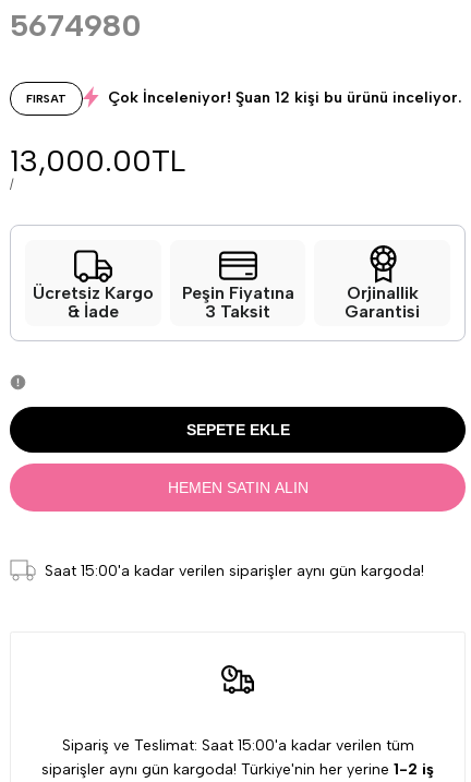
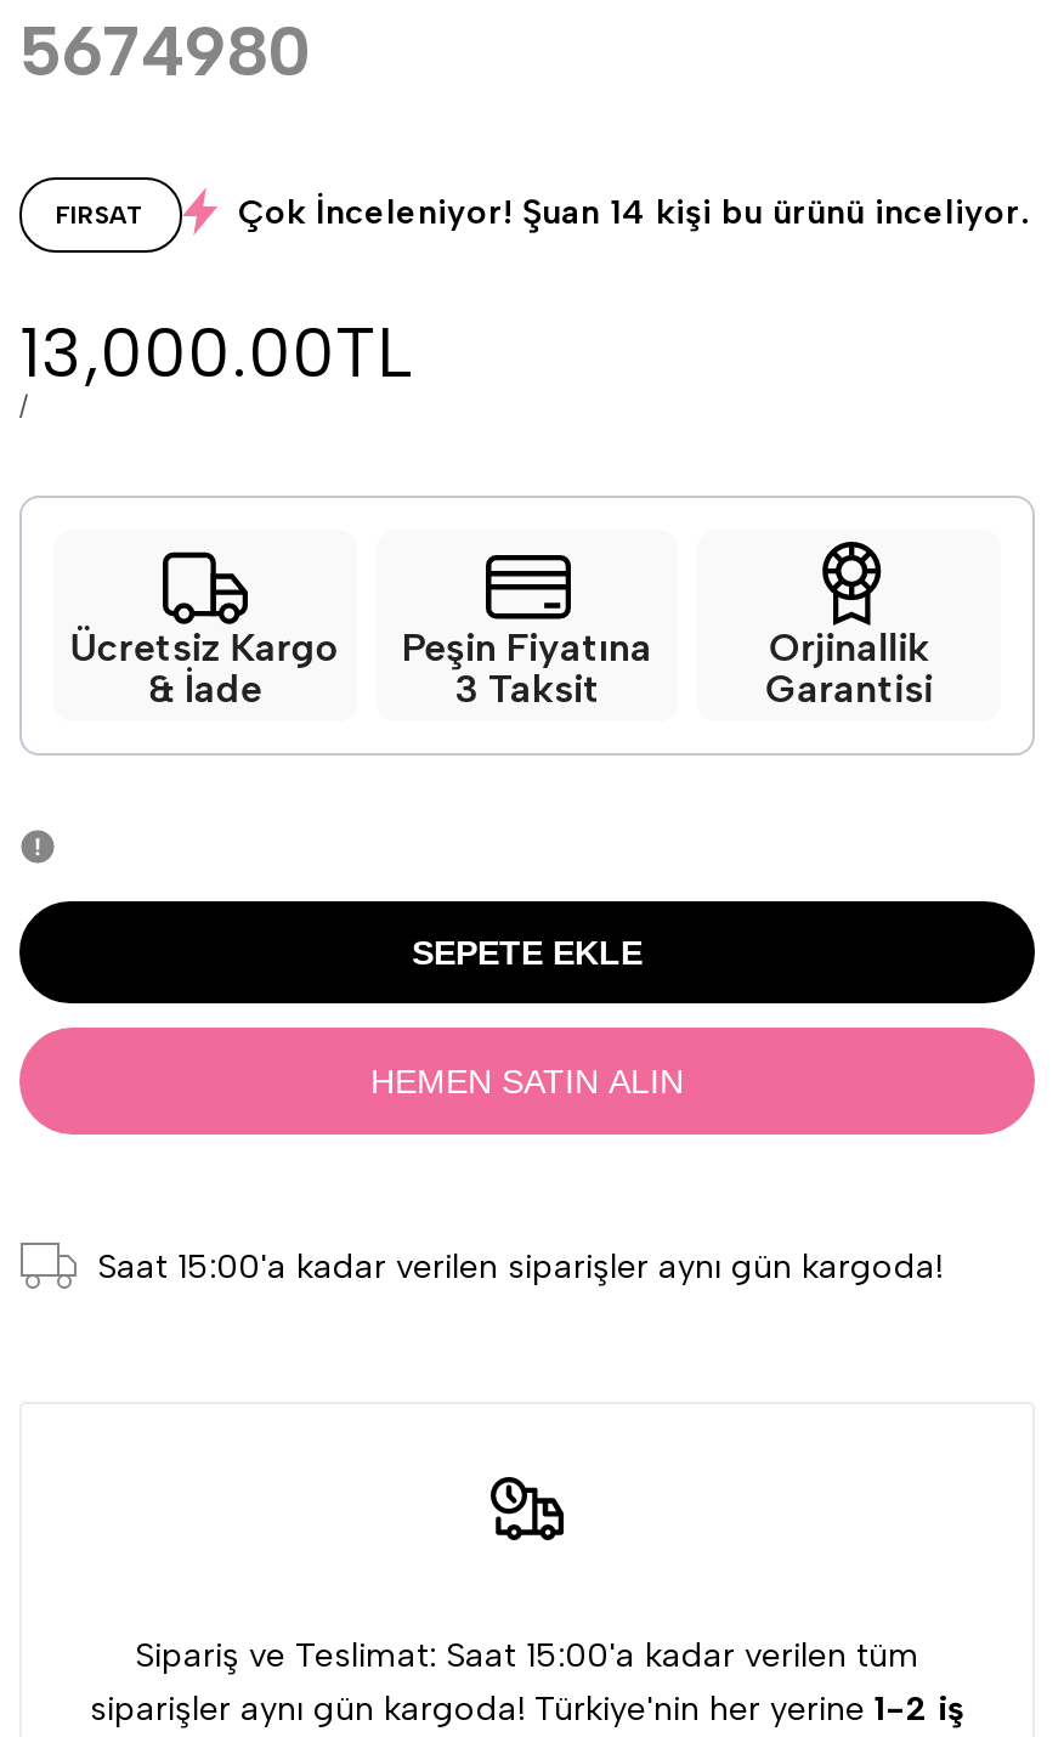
[108,89,461,107] Çok İnceleniyor! Şuan 12 kişi bu ürünü inceliyor. -> [238,193,1028,234] Çok İnceleniyor! Şuan 14 kişi bu ürünü inceliyor.

